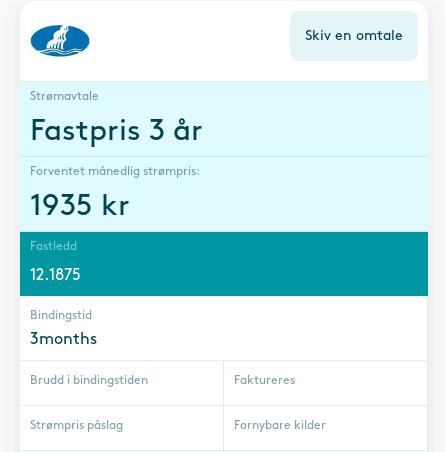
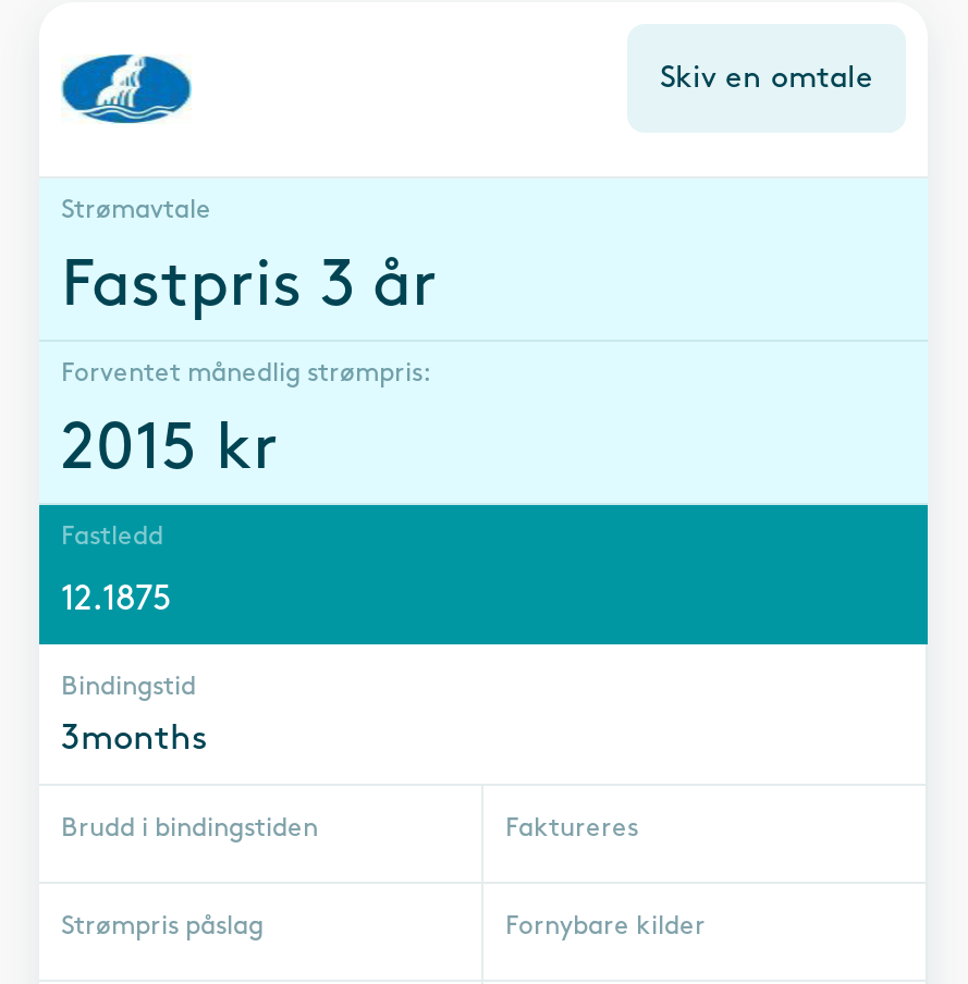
[30,192,130,220] 1935 kr -> [61,418,279,479] 2015 kr

